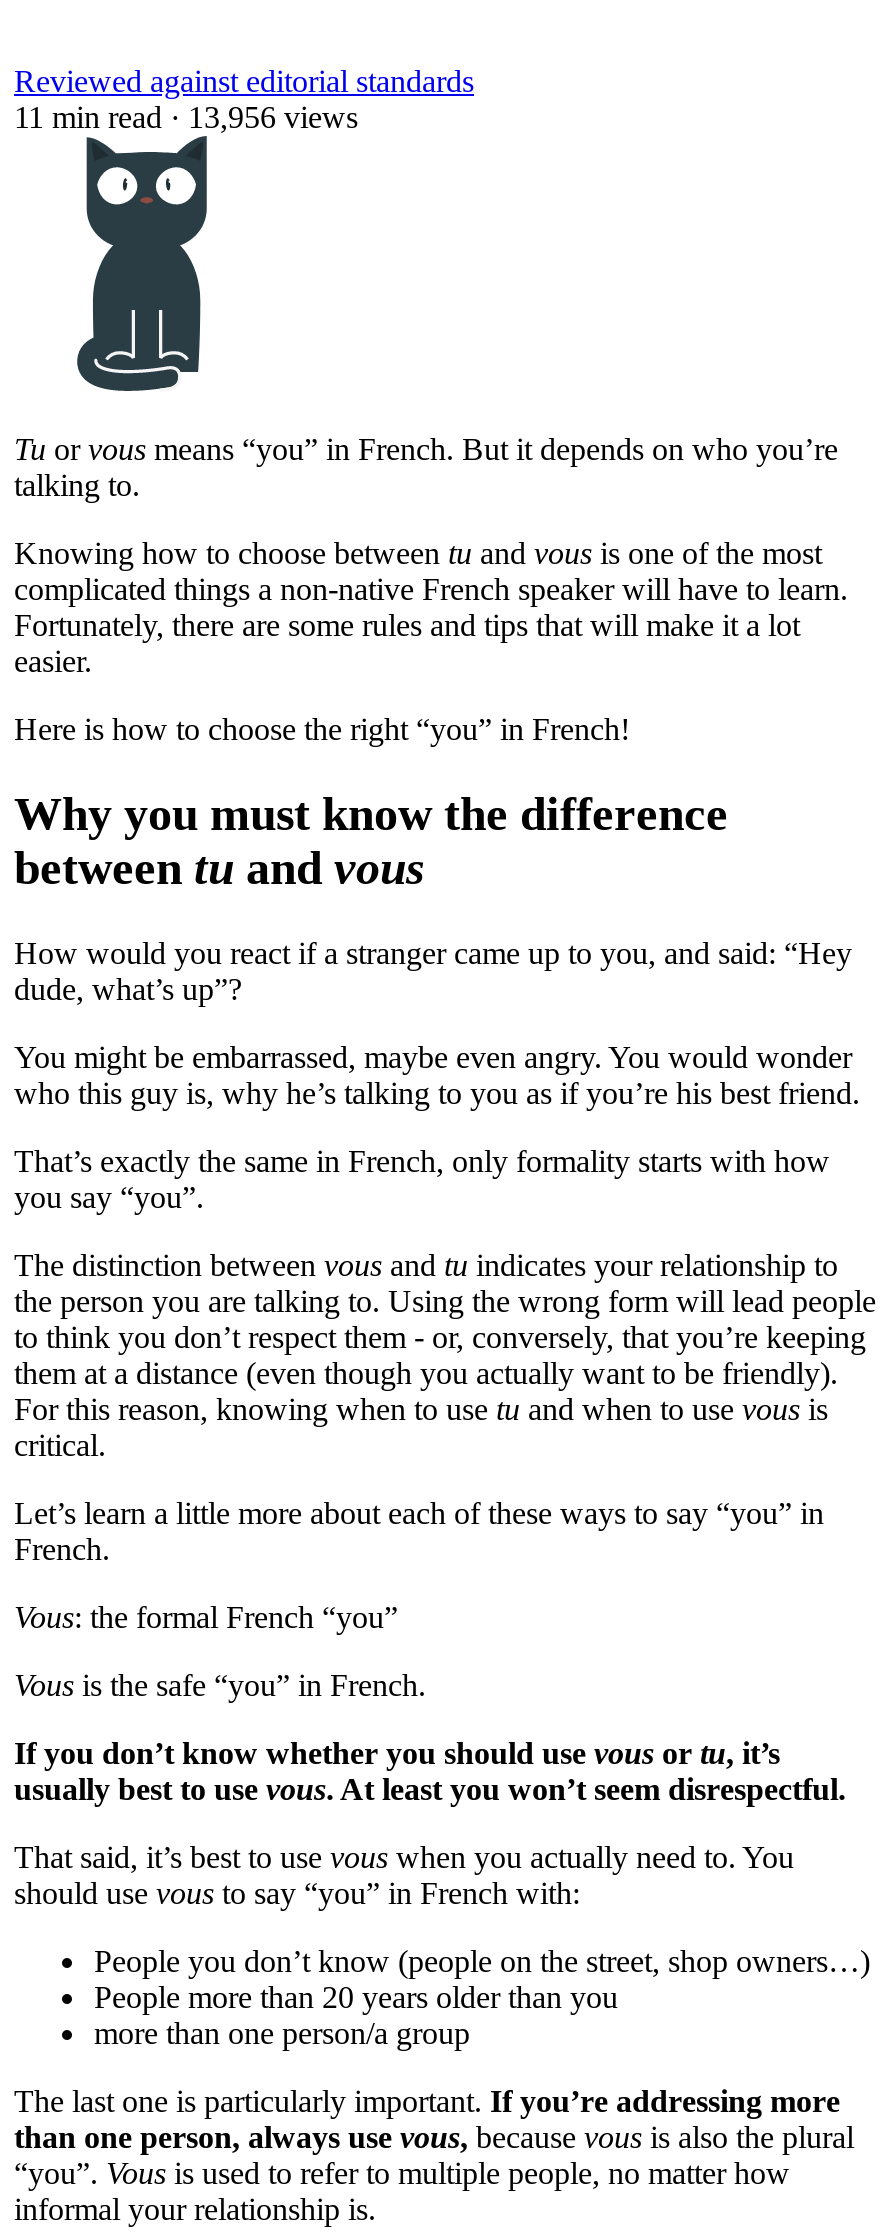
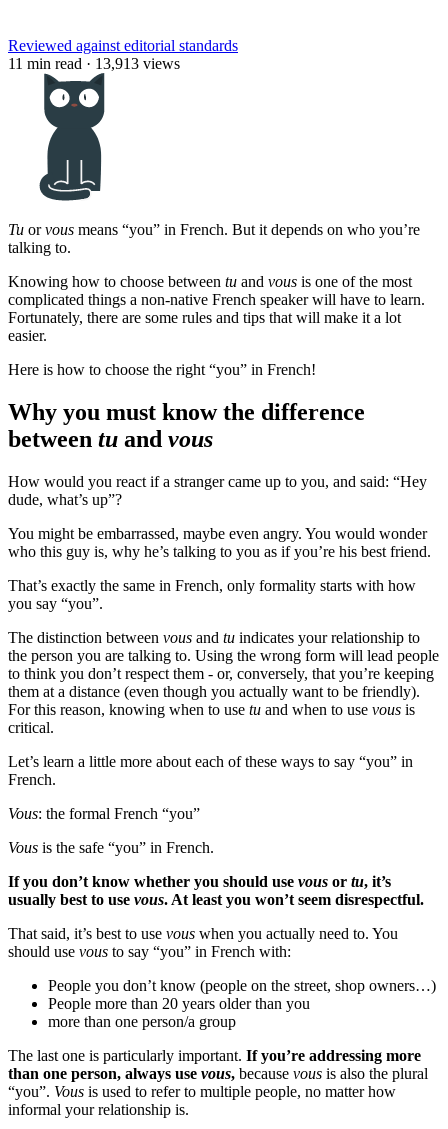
[14,100,358,134] 11 min read · 13,956 views -> [8,55,180,72] 11 min read · 13,913 views

